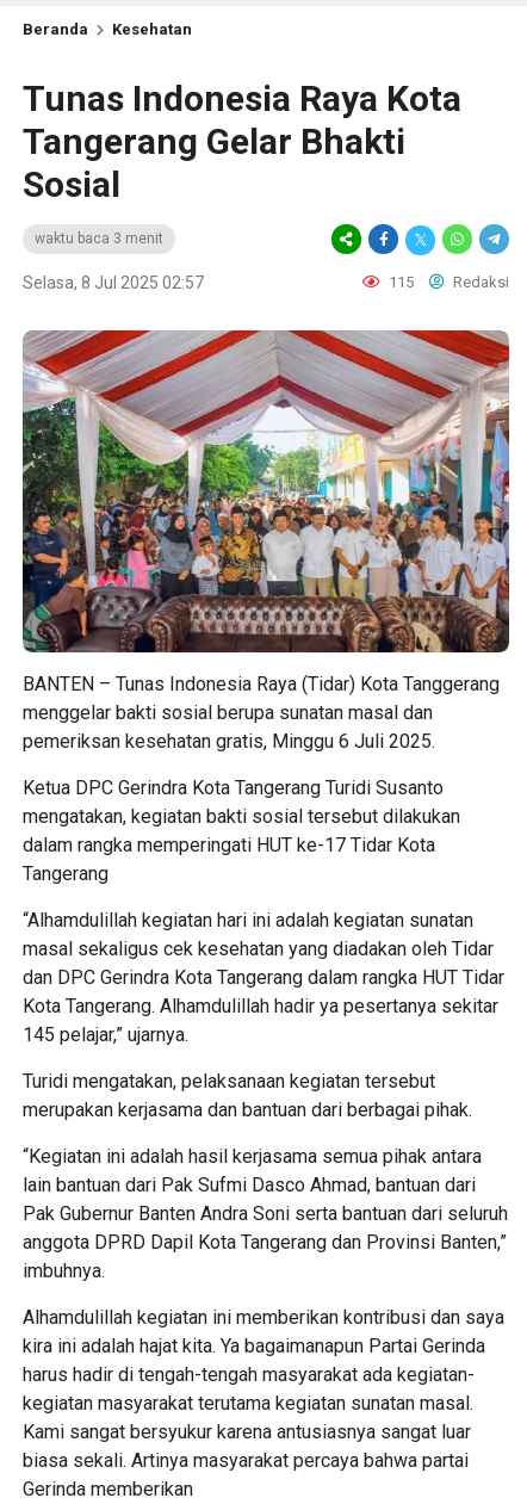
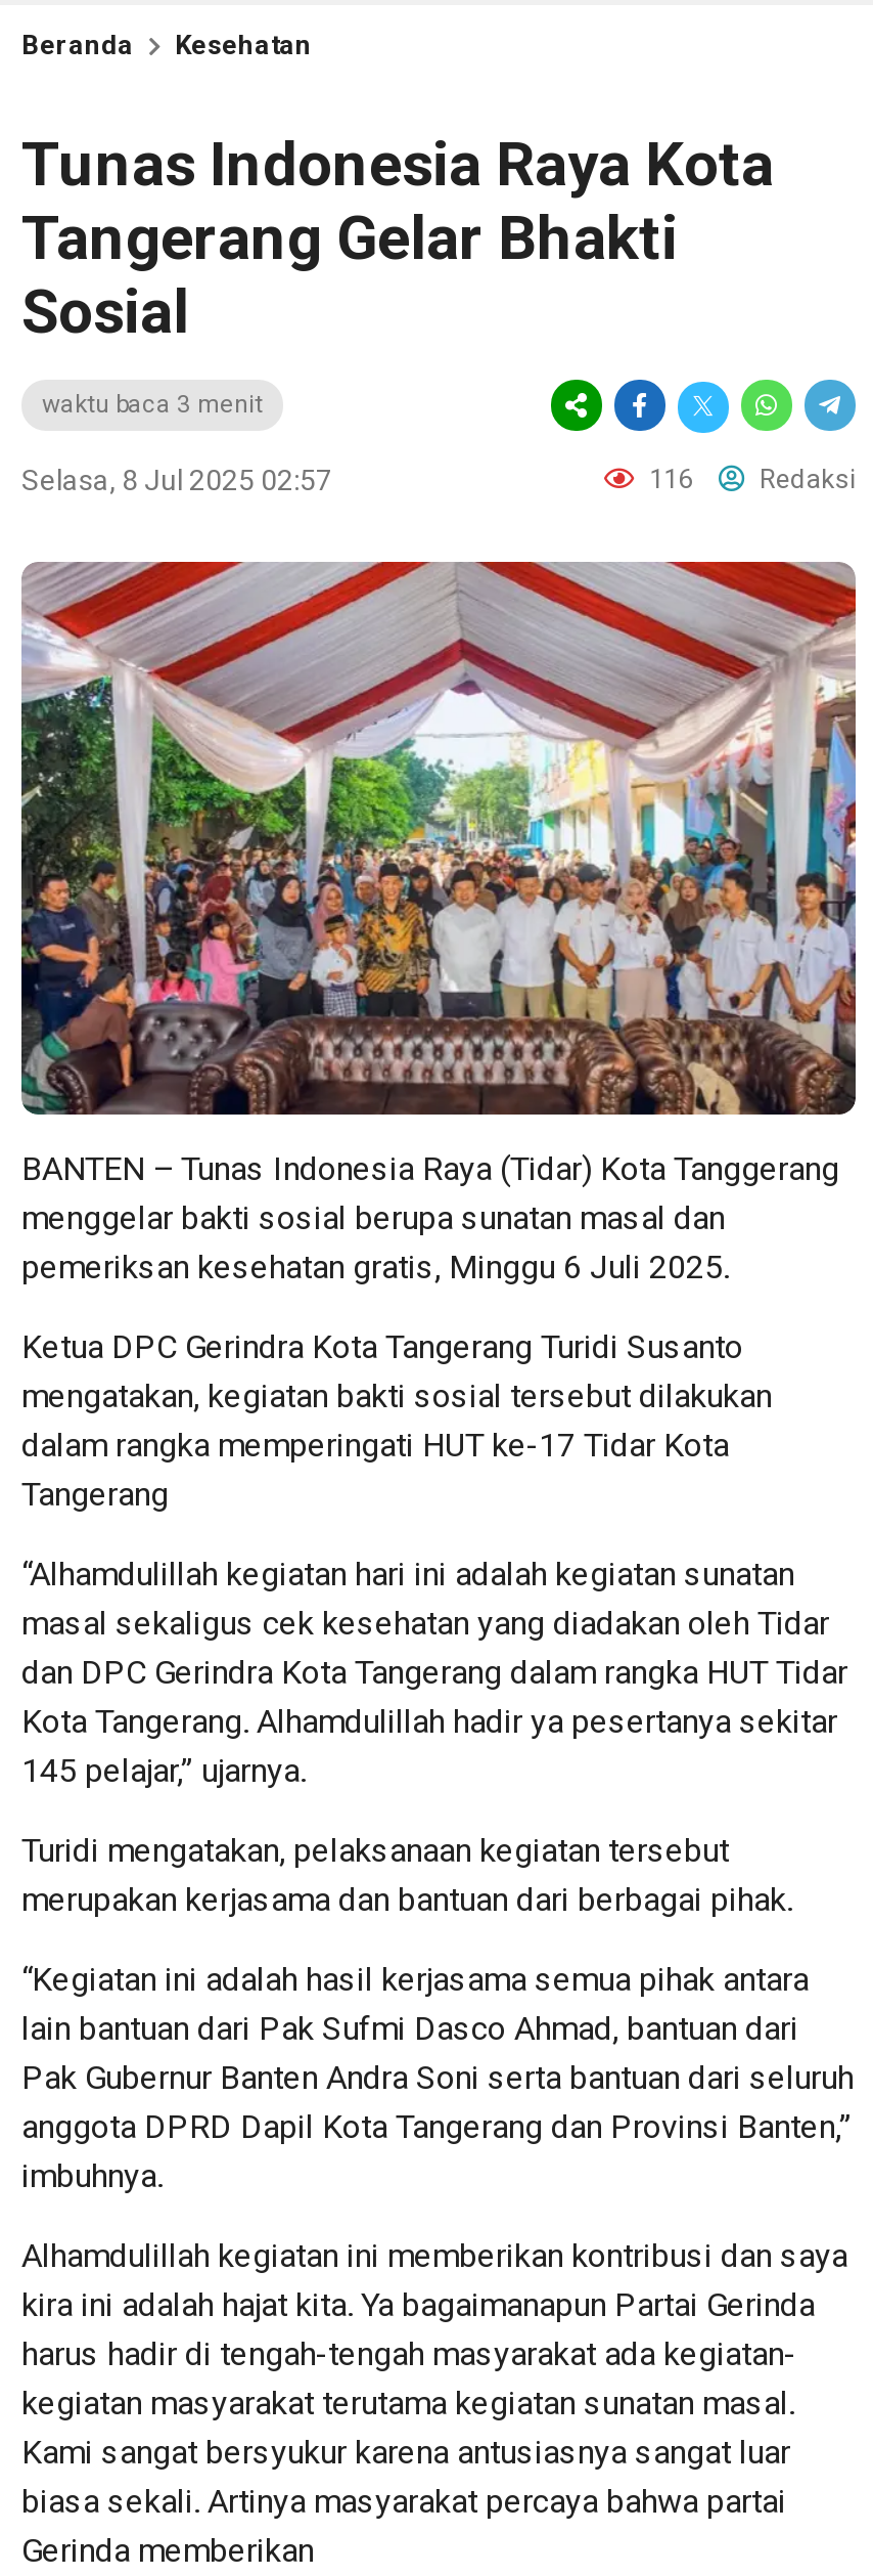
[385,273,509,291] 115 Redaksi -> [643,464,856,494] 116 Redaksi

